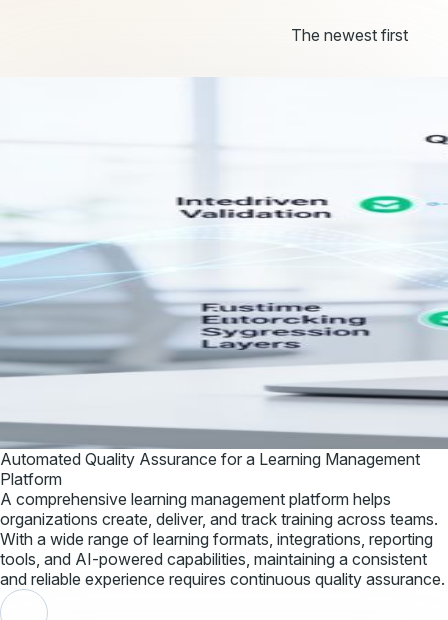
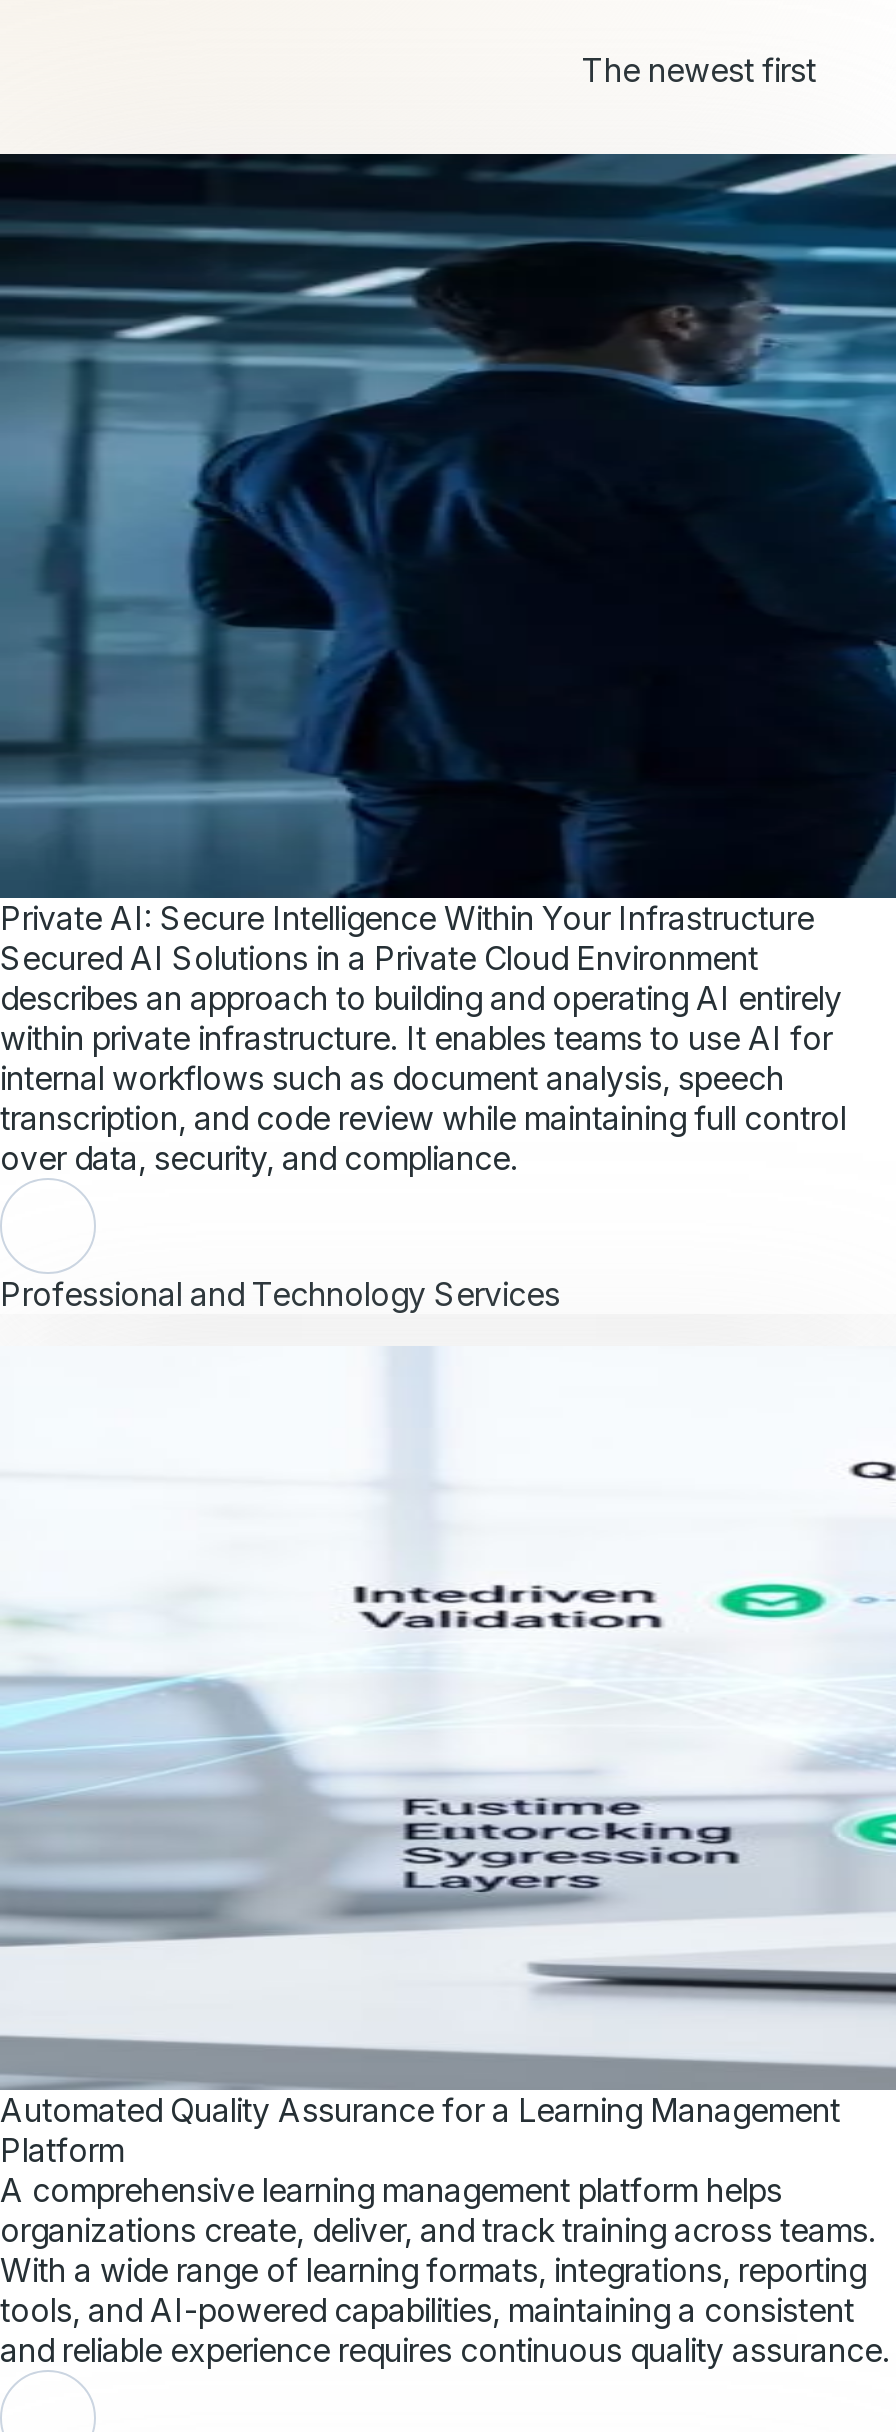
none -> [0,152,890,1314] [image] | Private AI: Secure Intelligence Within Your Infrastructure | Secured AI Solutions in a Private Cloud Environment | describes an approach to building and operating AI entirely | within private infrastructure. It enables teams to use AI for | internal workflows such as document analysis, speech | transcription, and code review while maintaining full control | over data, security, and compliance. | Professional and Technology Services

